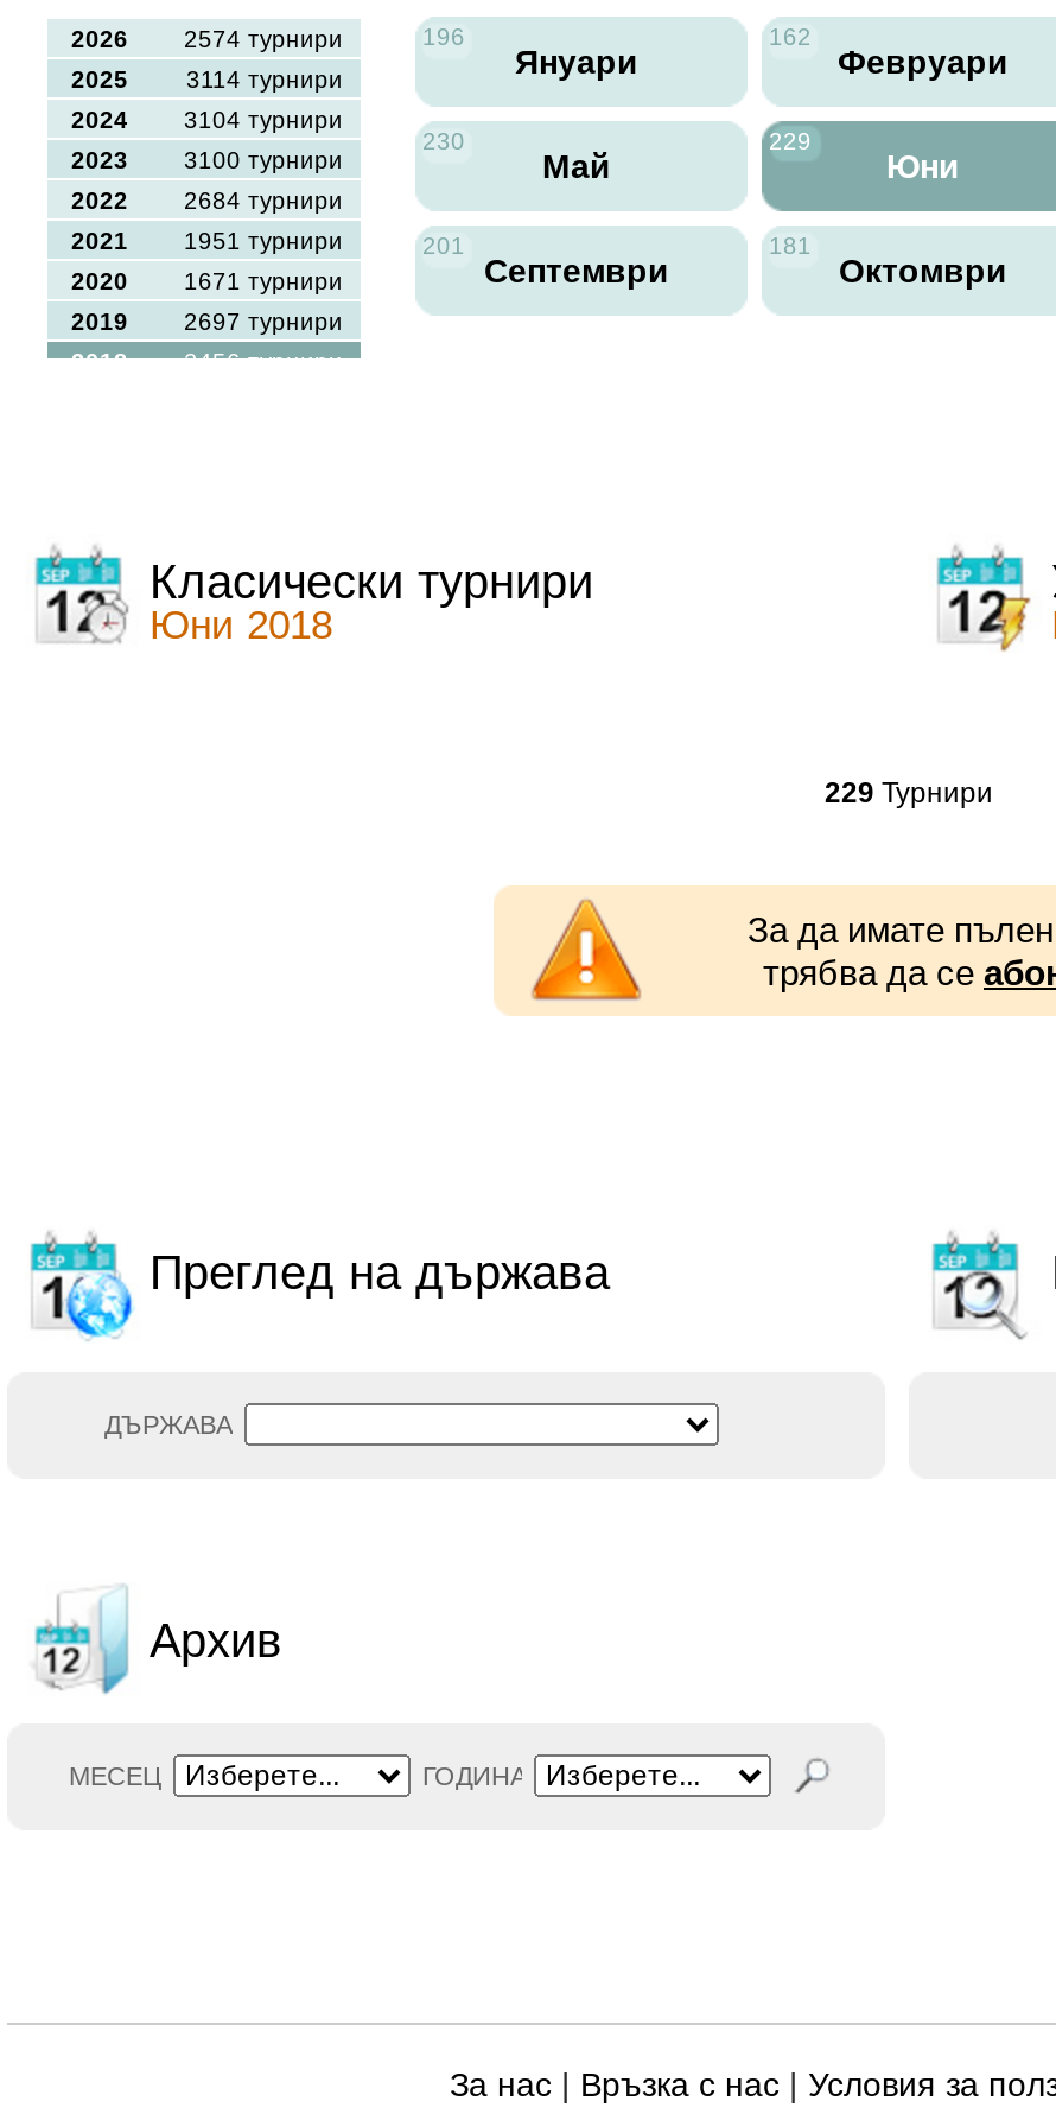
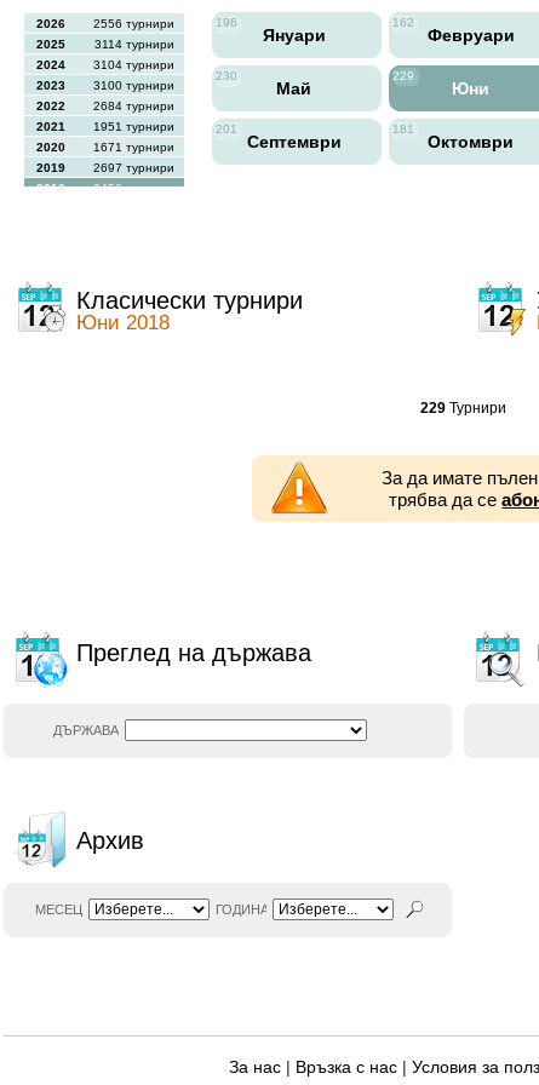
[184,26,343,52] 2574 турнири -> [94,17,175,30] 2556 турнири

